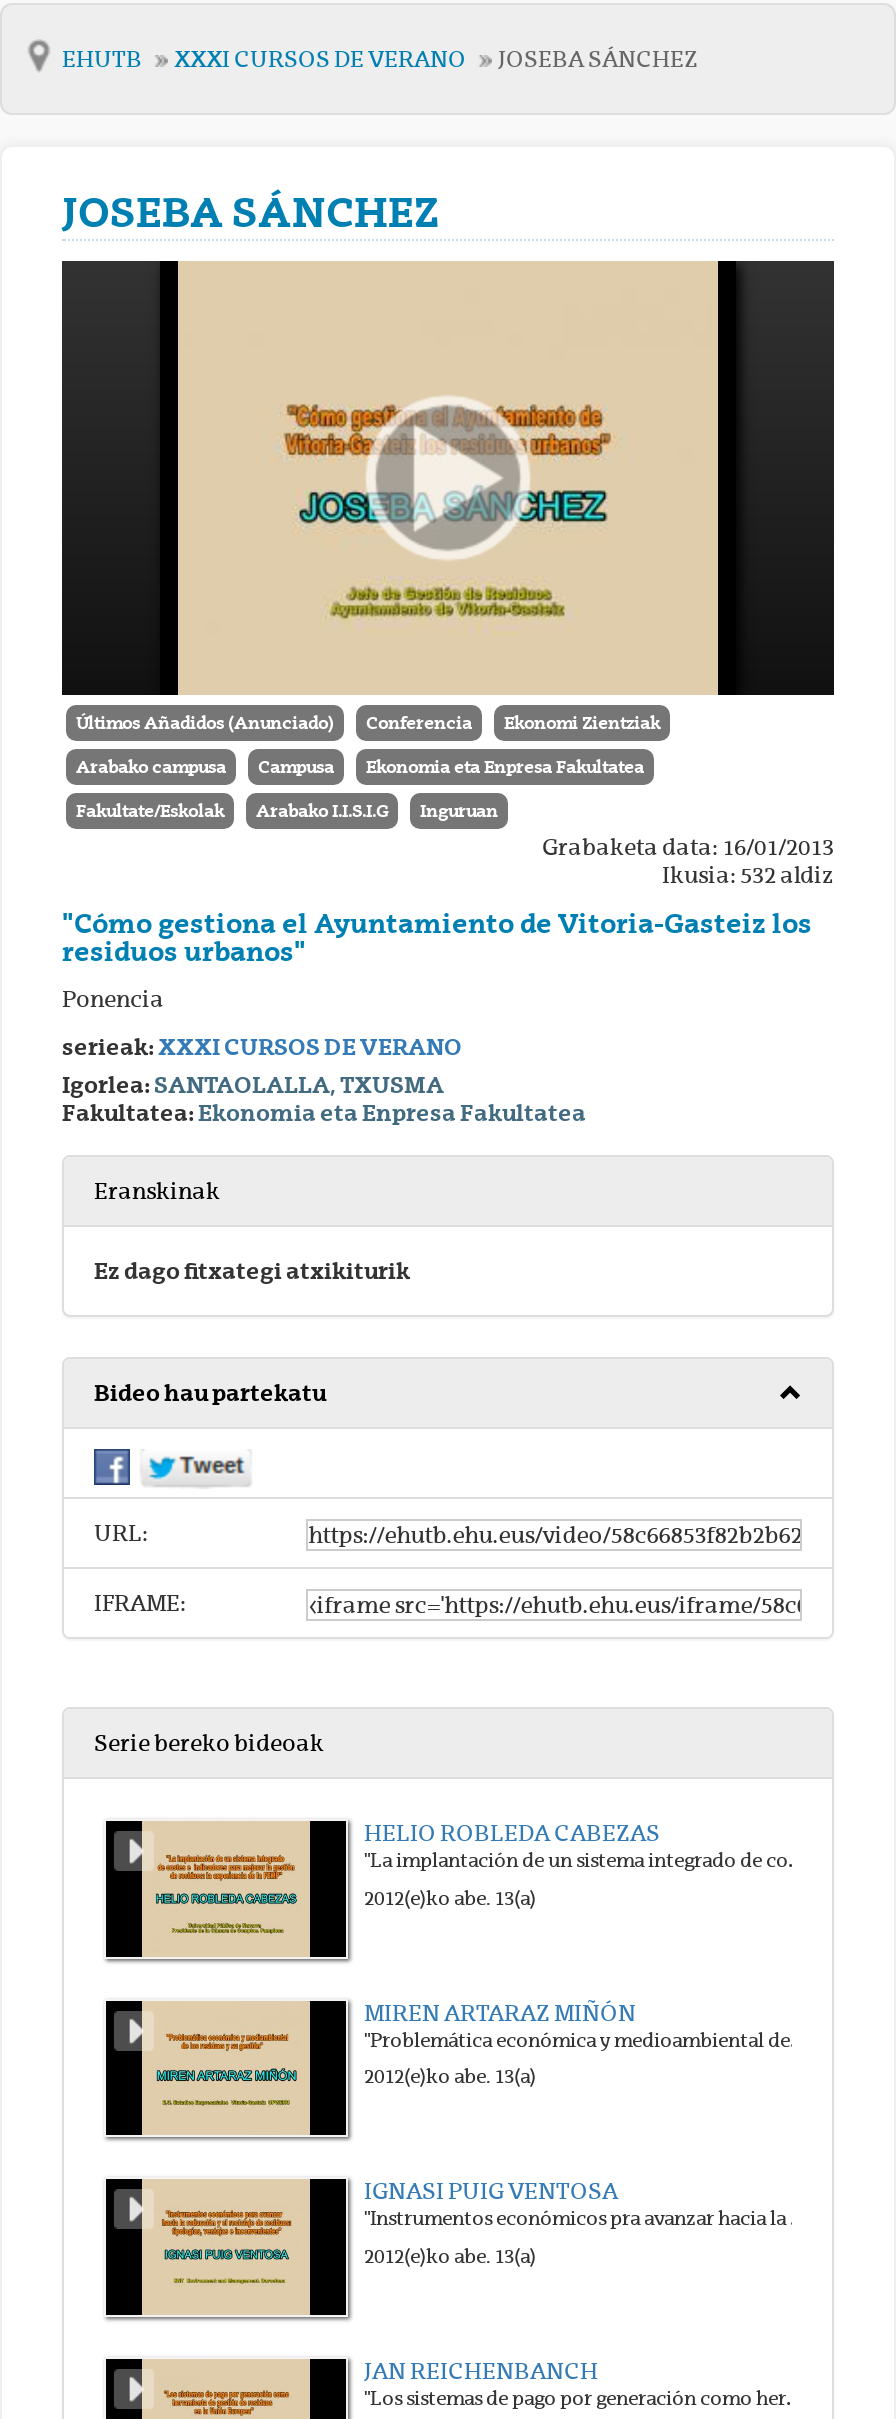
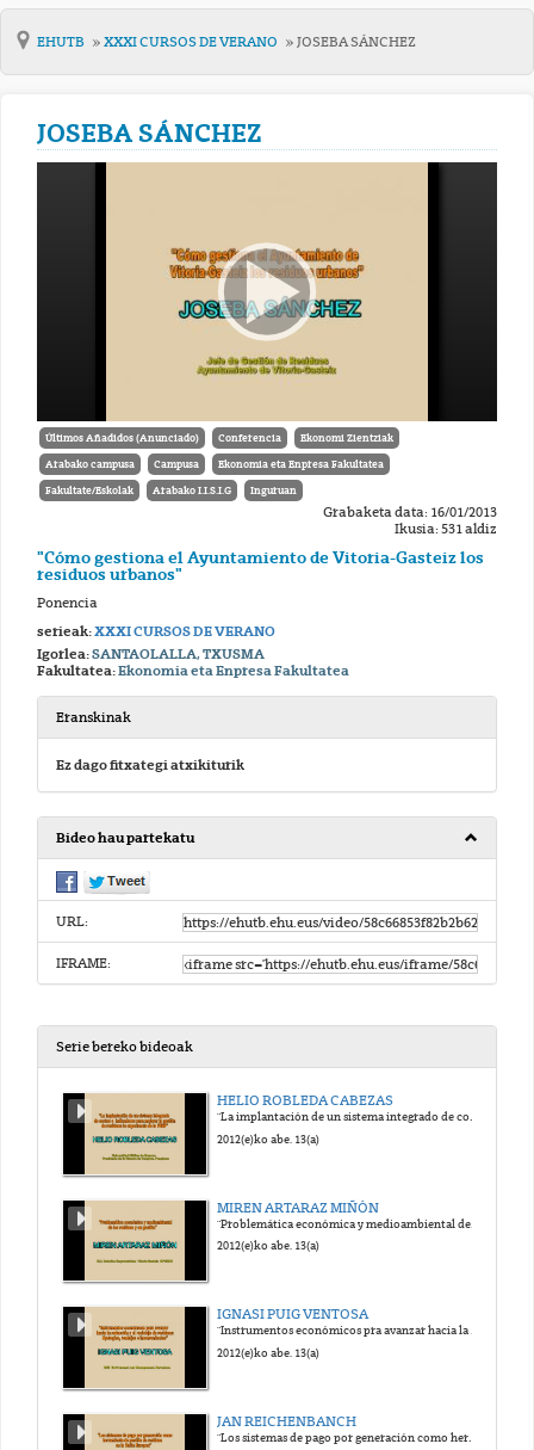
[662,861,834,889] Ikusia: 532 aldiz -> [395,520,497,537] Ikusia: 531 aldiz

